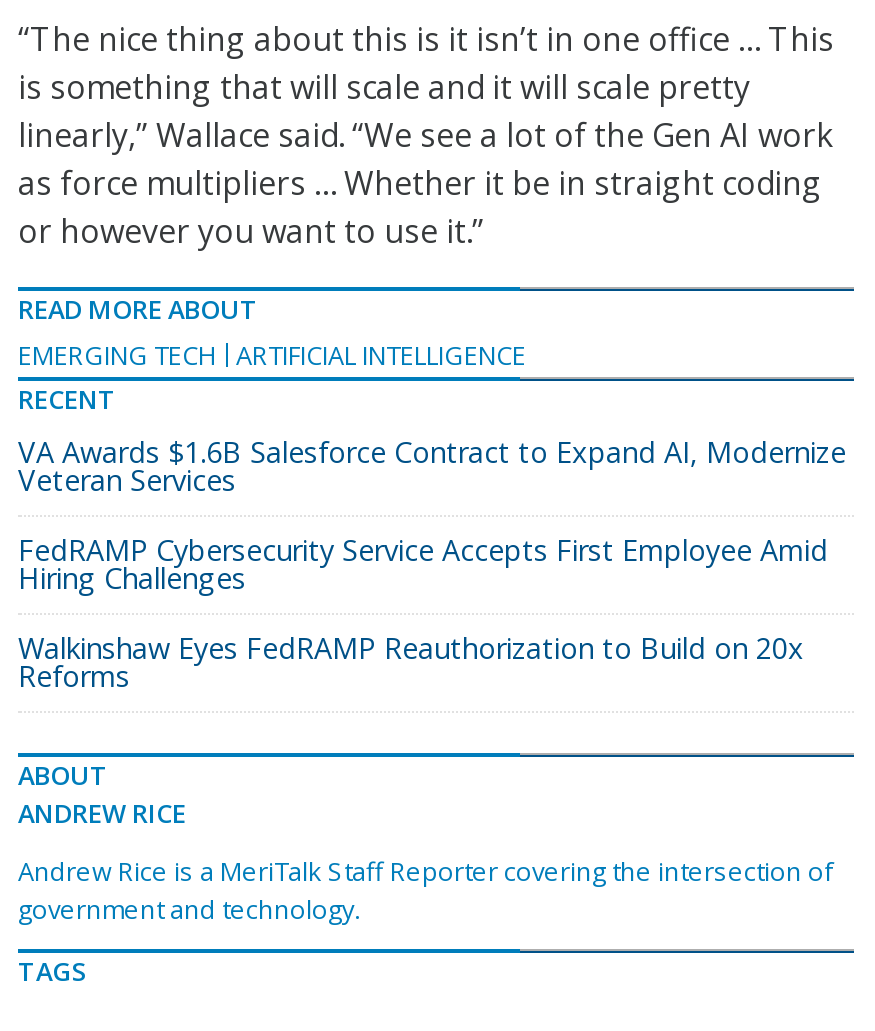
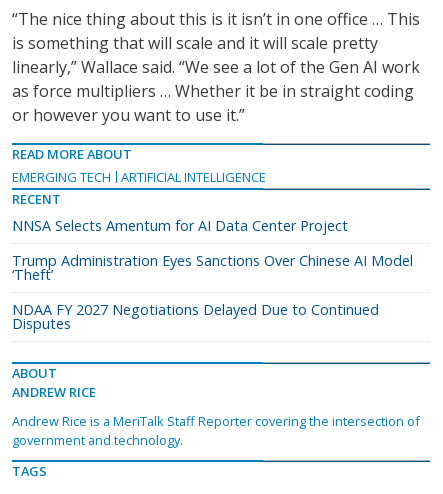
[18,433,846,499] VA Awards $1.6B Salesforce Contract to Expand AI, Modernize | Veteran Services -> [12,216,348,235] NNSA Selects Amentum for AI Data Center Project
[18,531,828,597] FedRAMP Cybersecurity Service Accepts First Employee Amid | Hiring Challenges -> [12,251,413,284] Trump Administration Eyes Sanctions Over Chinese AI Model | ‘Theft’
[18,629,804,695] Walkinshaw Eyes FedRAMP Reauthorization to Build on 20x | Reforms -> [12,300,379,333] NDAA FY 2027 Negotiations Delayed Due to Continued | Disputes

